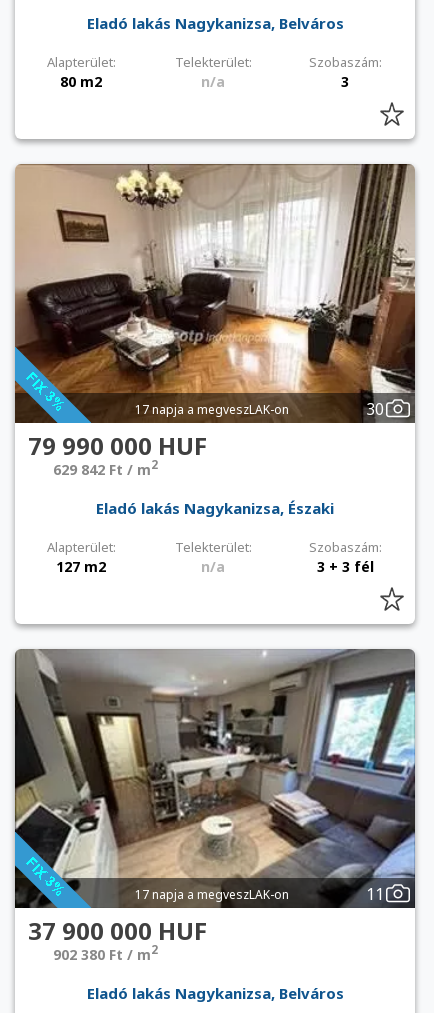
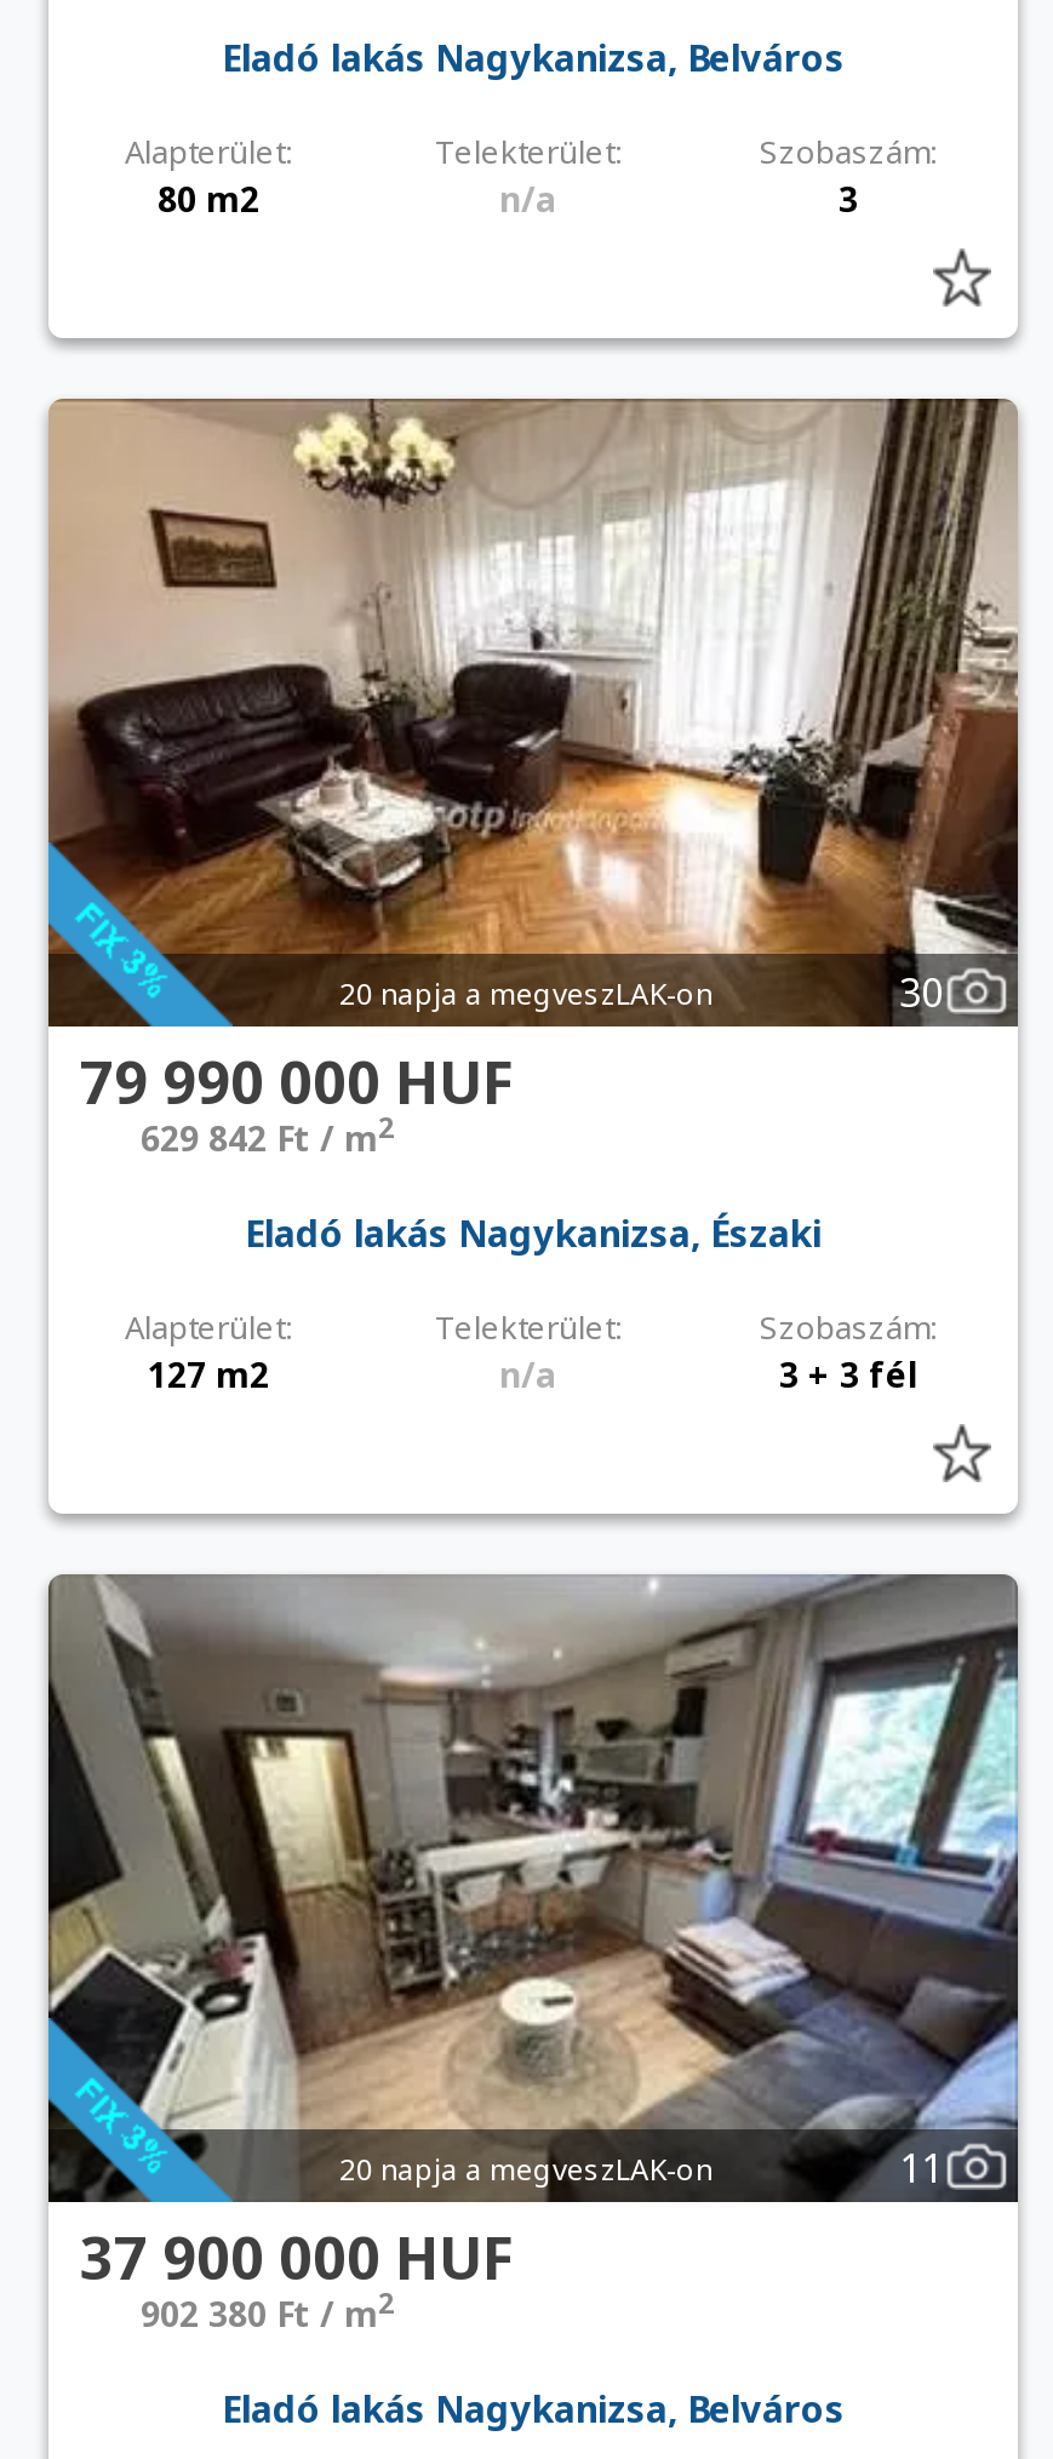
[135,401,289,418] 17 napja a megveszLAK-on -> [339,973,713,1014] 20 napja a megveszLAK-on
[135,886,289,903] 17 napja a megveszLAK-on -> [339,2149,713,2190] 20 napja a megveszLAK-on

